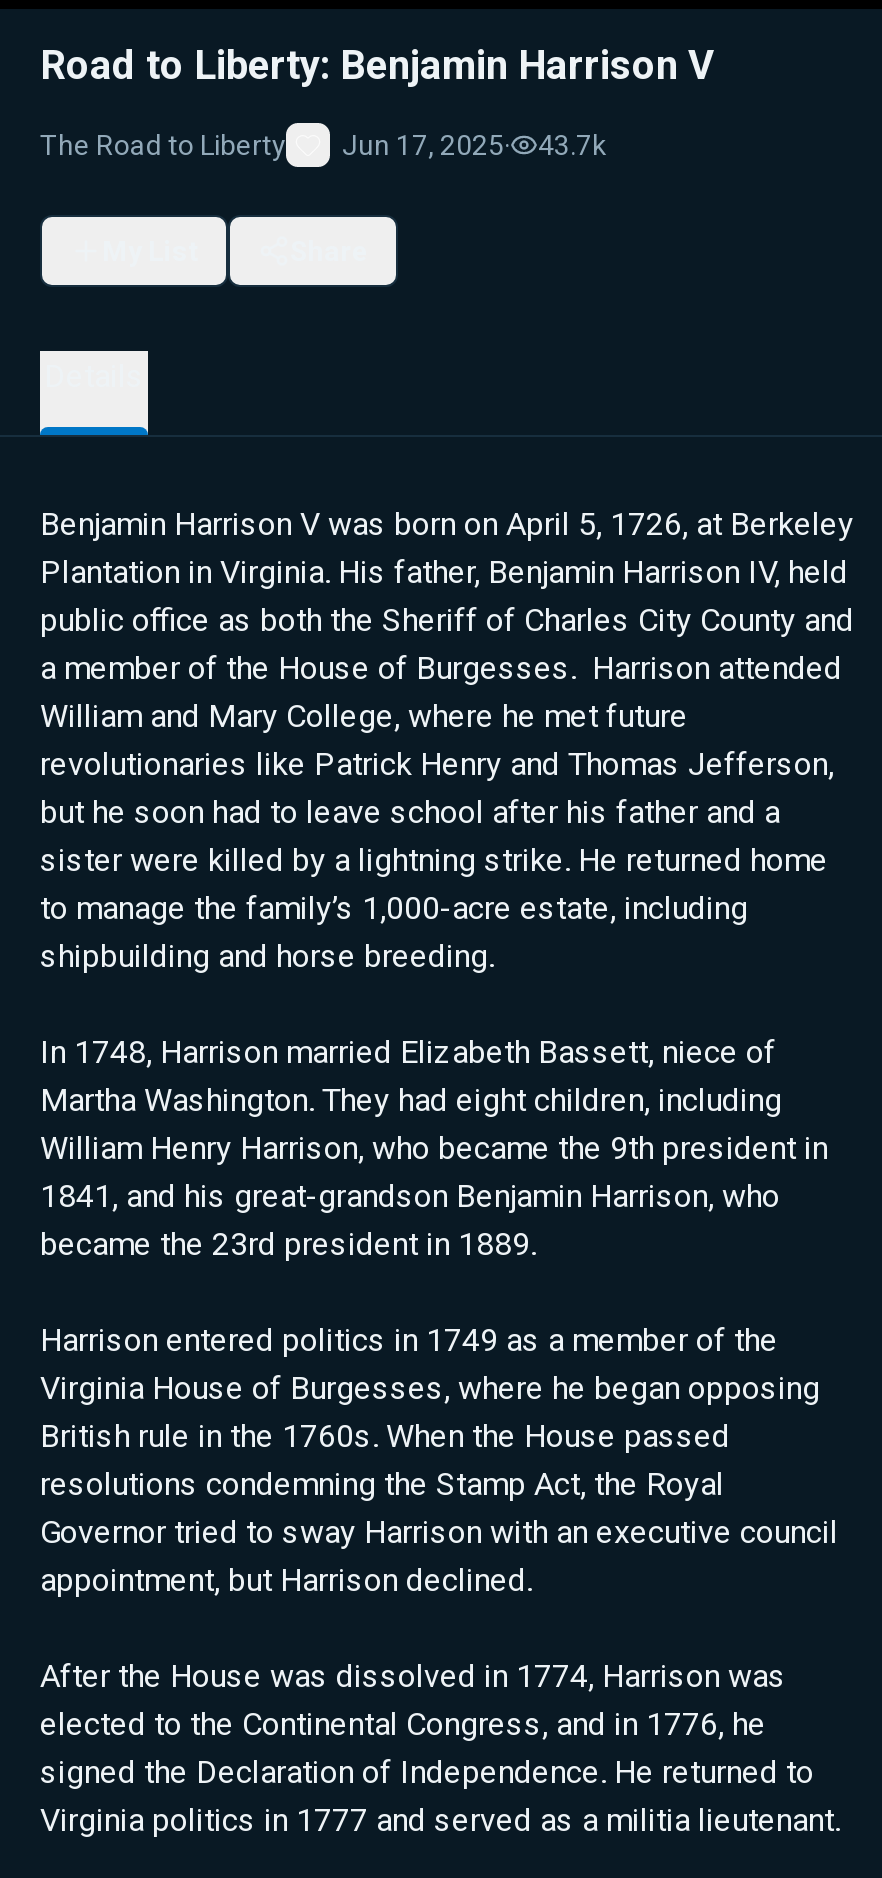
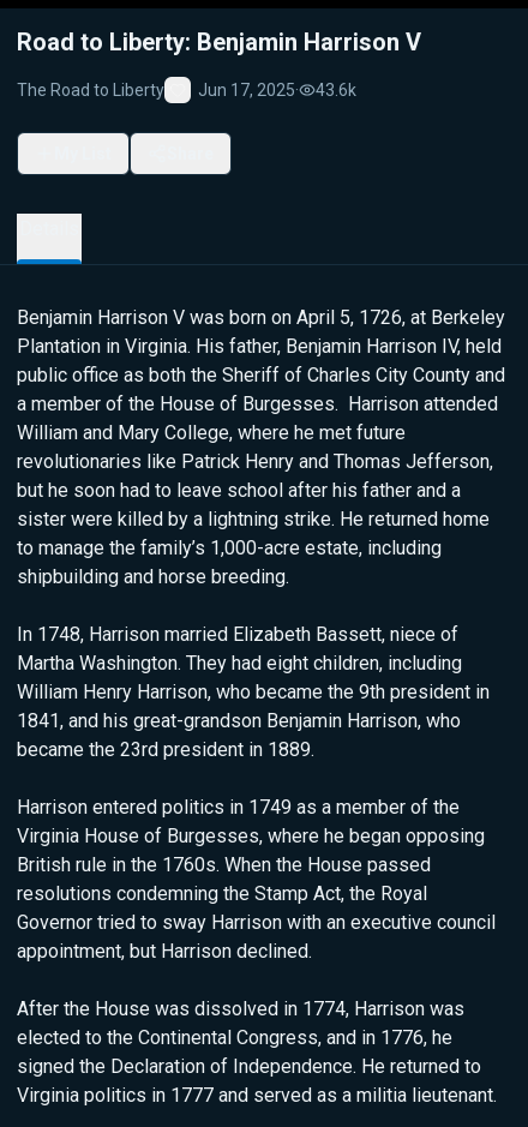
[40,128,606,160] The Road to Liberty Jun 17, 2025· 43.7k -> [17,80,356,99] The Road to Liberty Jun 17, 2025· 43.6k

